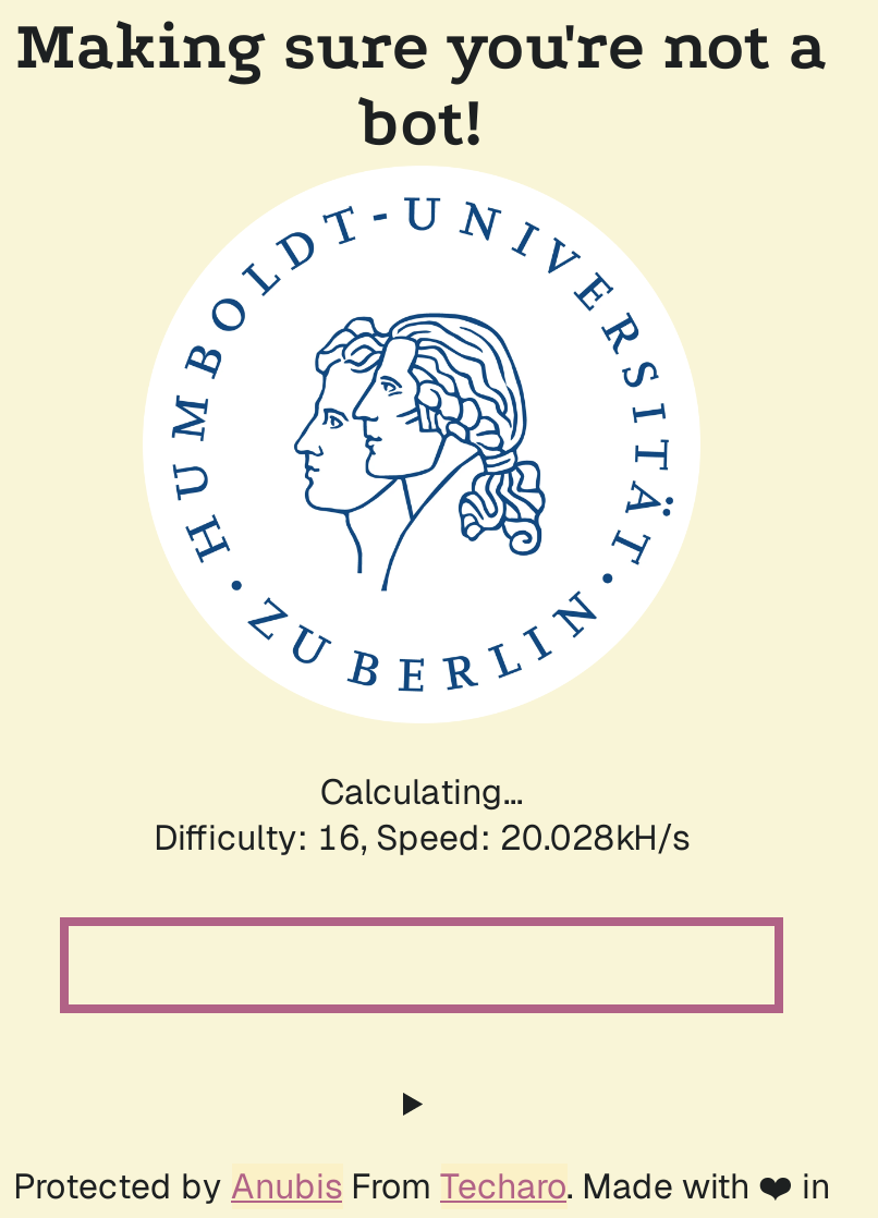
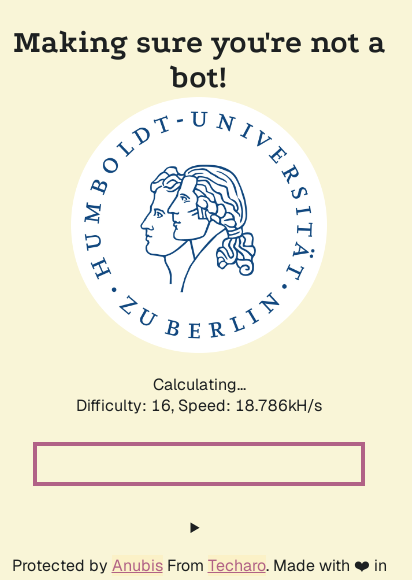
[154,815,690,861] Difficulty: 16, Speed: 20.028kH/s -> [76,395,322,416] Difficulty: 16, Speed: 18.786kH/s

